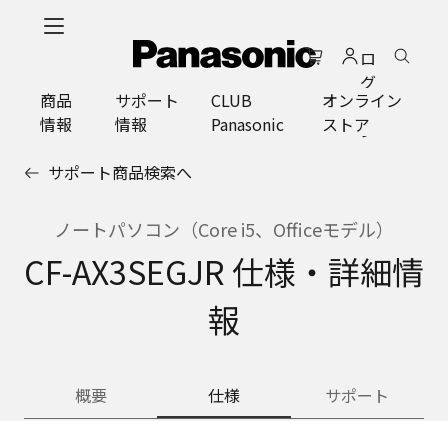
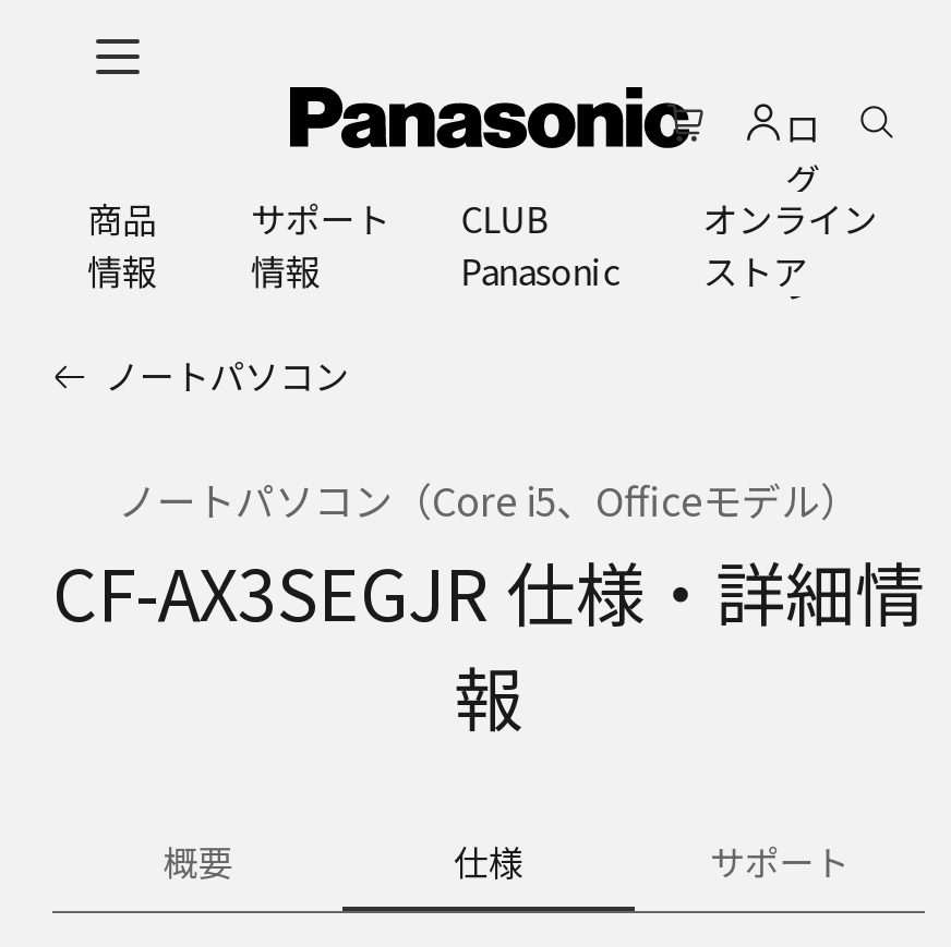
[48,160,192,184] サポート商品検索へ -> [105,349,349,401] ノートパソコン

